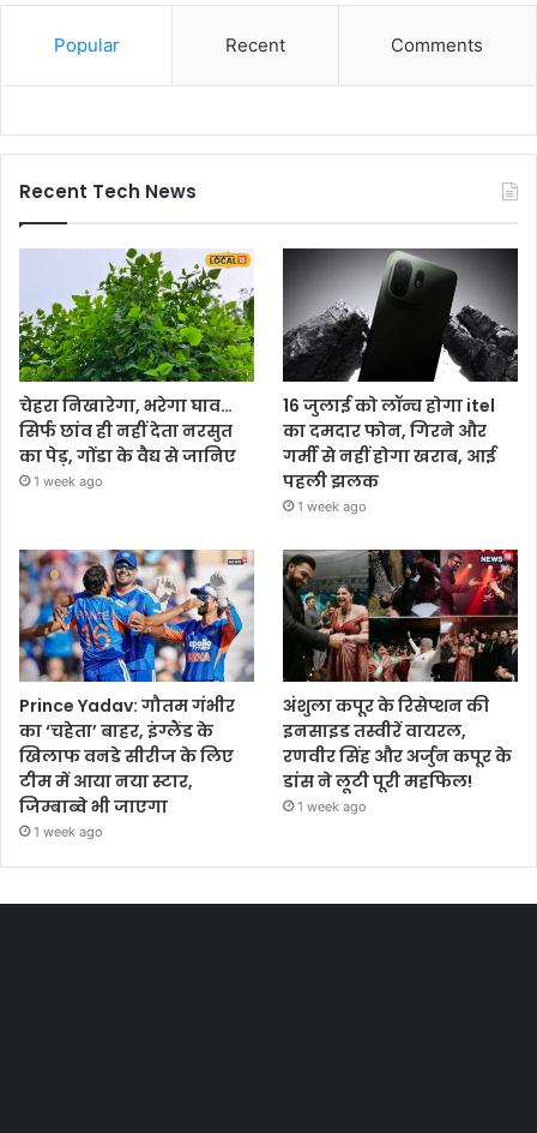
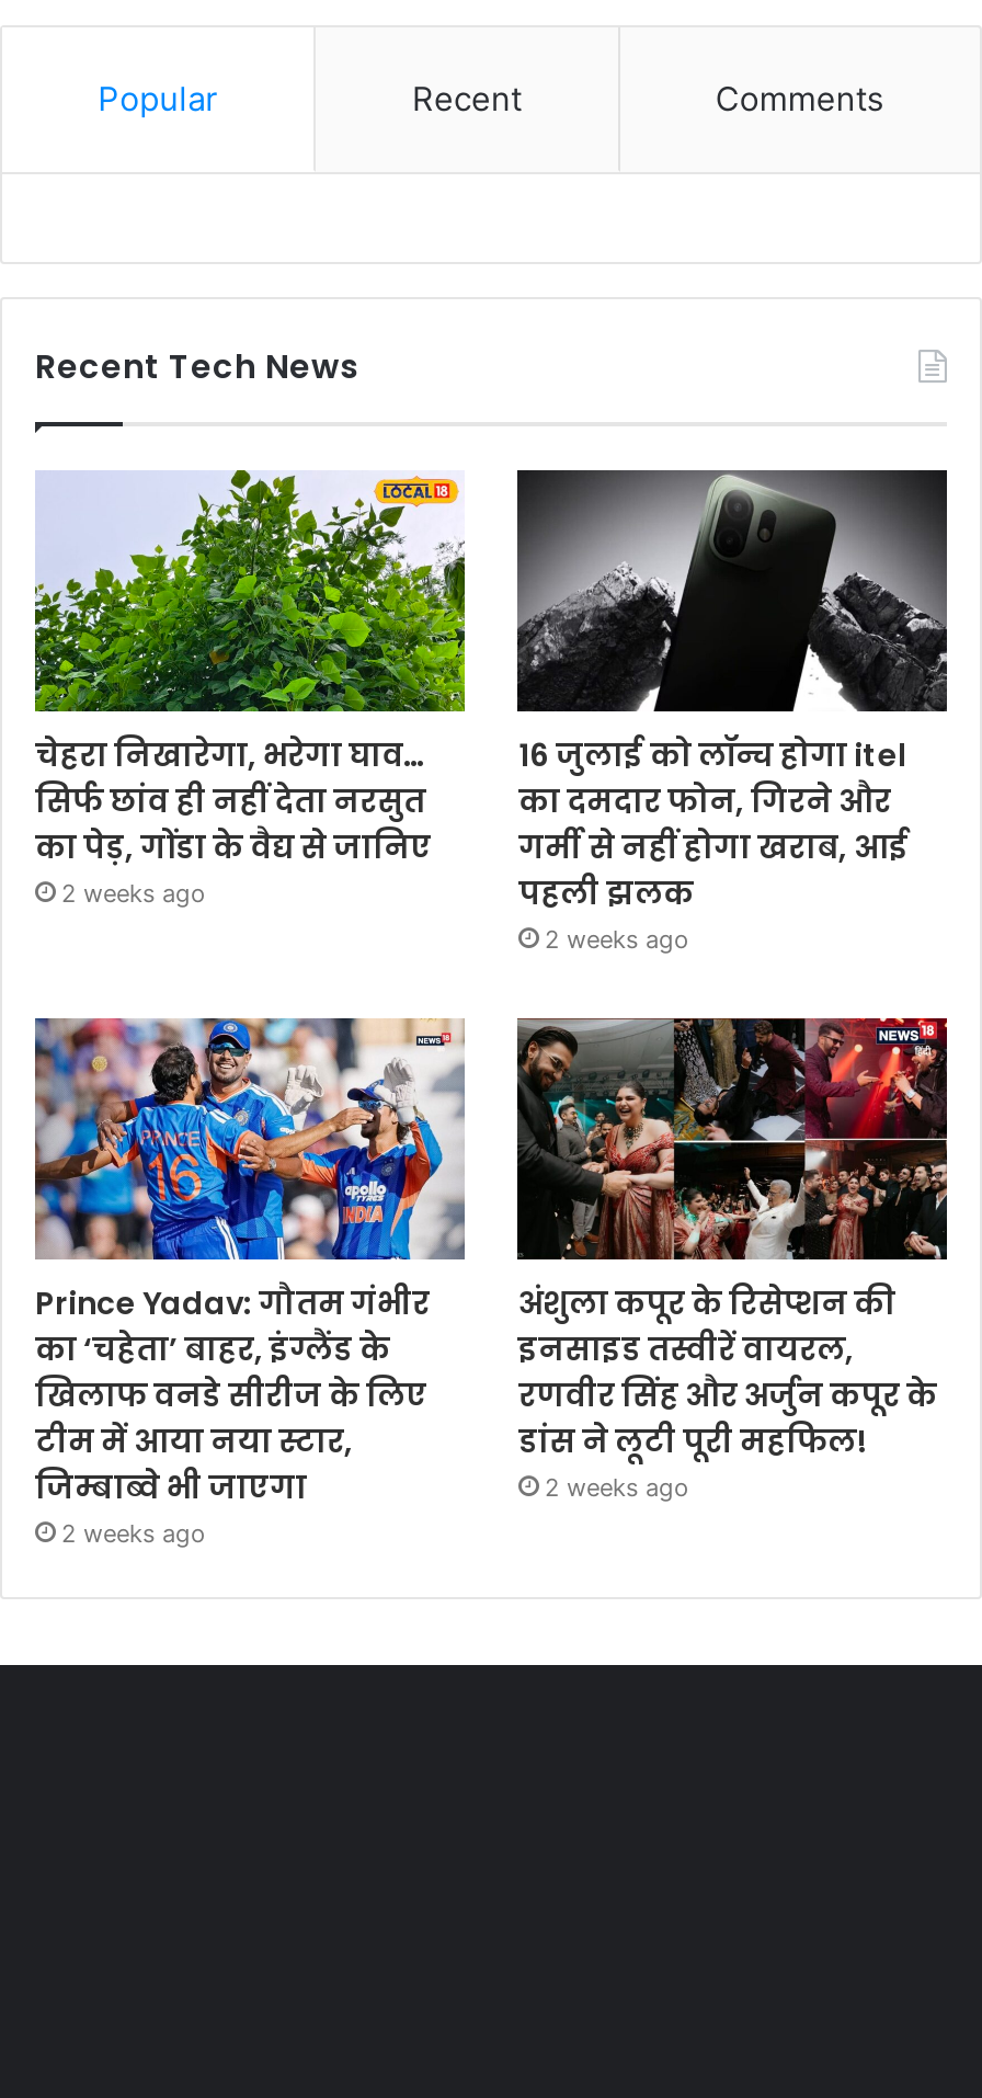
[34,472,103,489] 1 week ago -> [61,878,206,908] 2 weeks ago
[298,498,367,514] 1 week ago -> [545,924,689,954] 2 weeks ago
[298,798,367,815] 1 week ago -> [545,1472,689,1502] 2 weeks ago
[34,823,103,840] 1 week ago -> [61,1518,206,1548] 2 weeks ago

